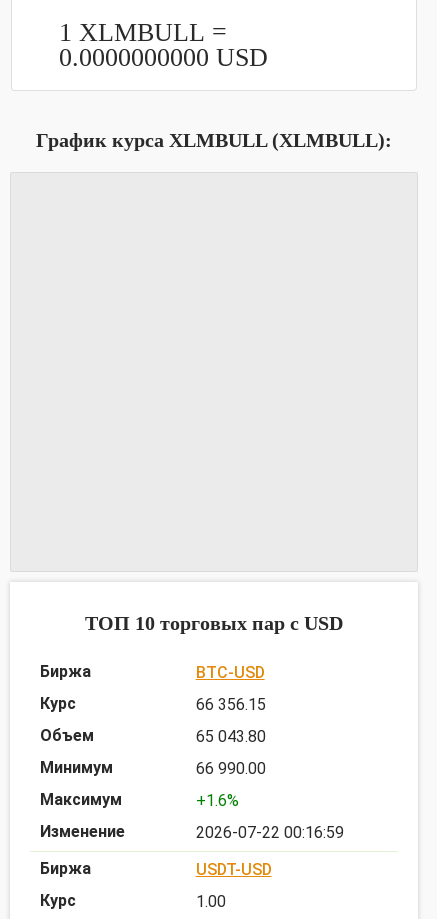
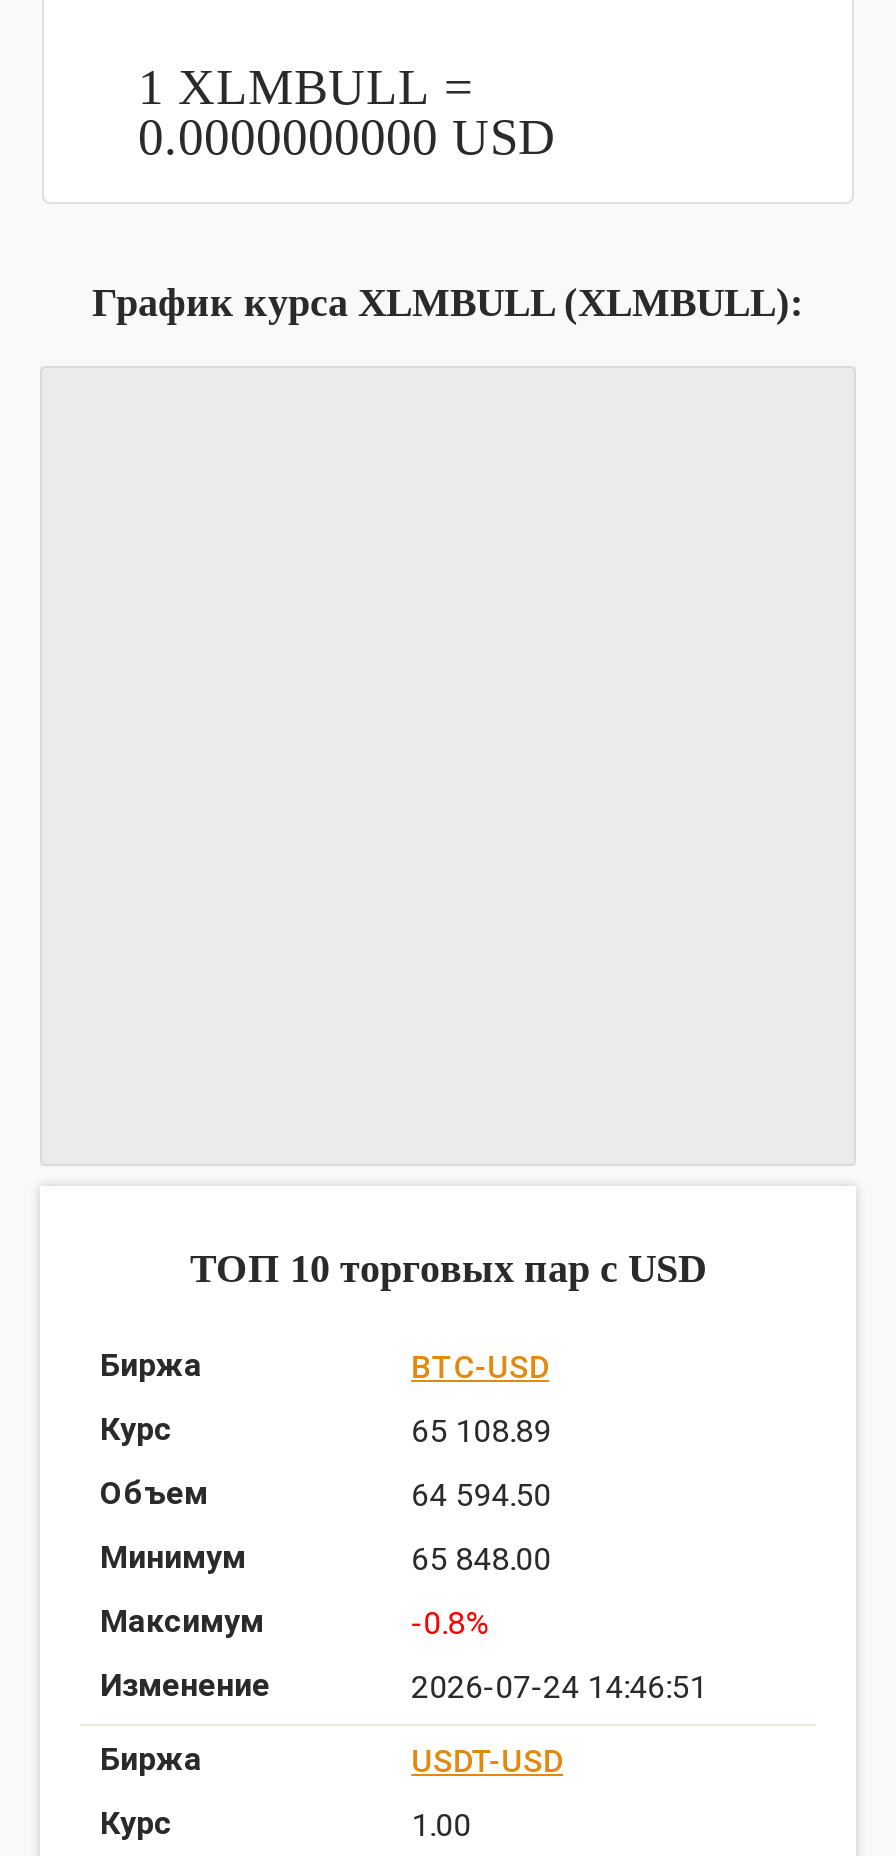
[196,695,266,714] 66 356.15 -> [411,1412,551,1450] 65 108.89
[196,727,266,746] 65 043.80 -> [411,1476,551,1514] 64 594.50
[196,759,266,778] 66 990.00 -> [411,1540,551,1578] 65 848.00
[196,791,239,810] +1.6% -> [411,1604,489,1642] -0.8%
[196,823,344,842] 2026-07-22 00:16:59 -> [411,1668,707,1706] 2026-07-24 14:46:51

